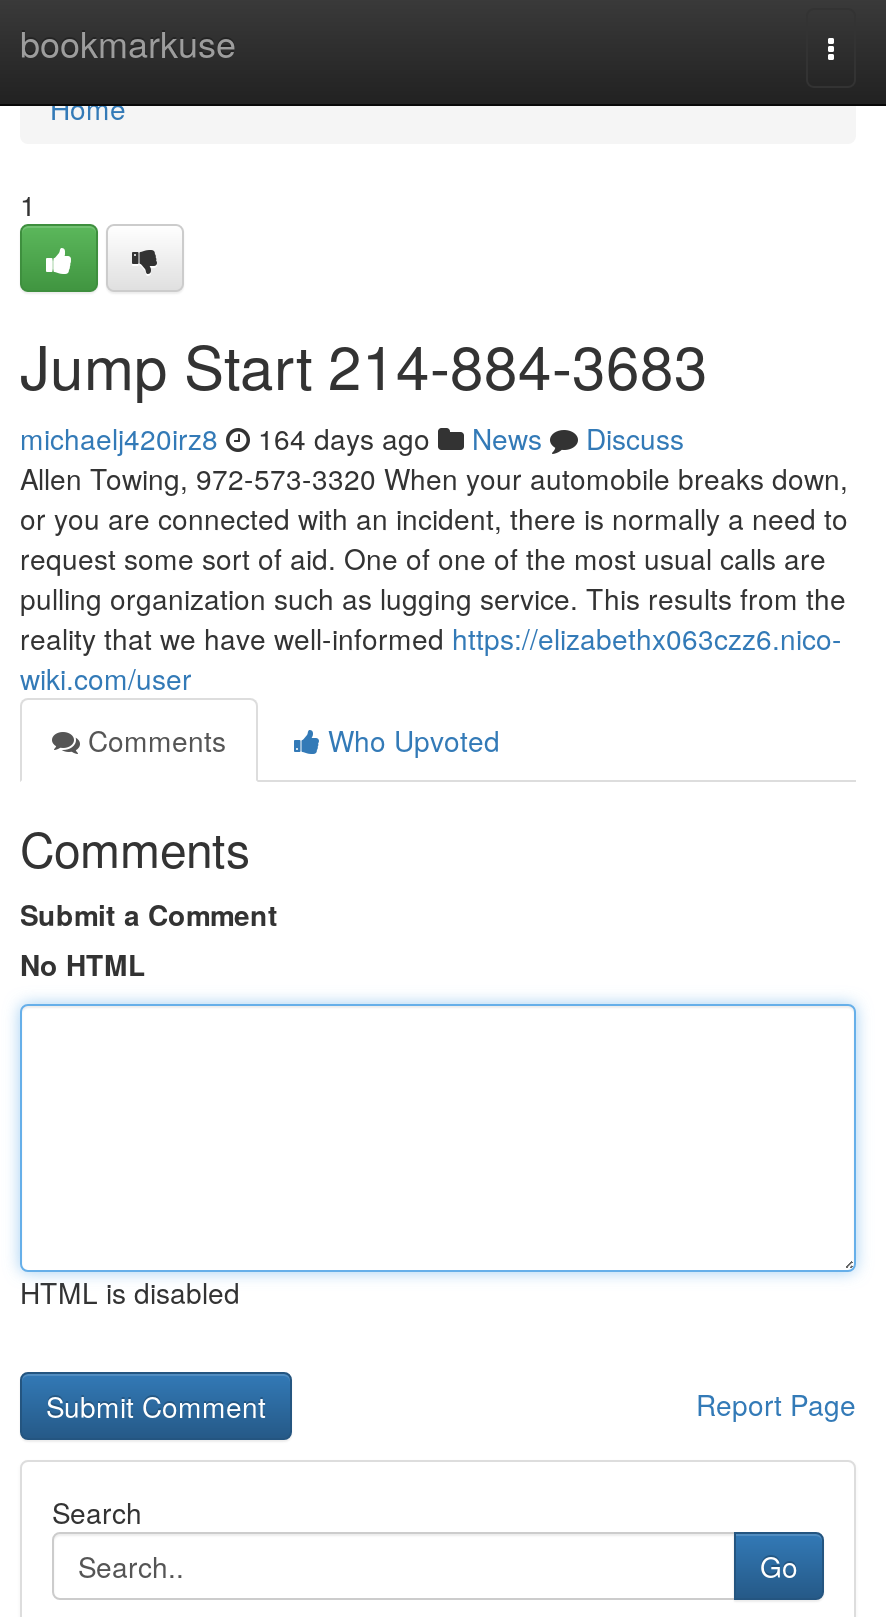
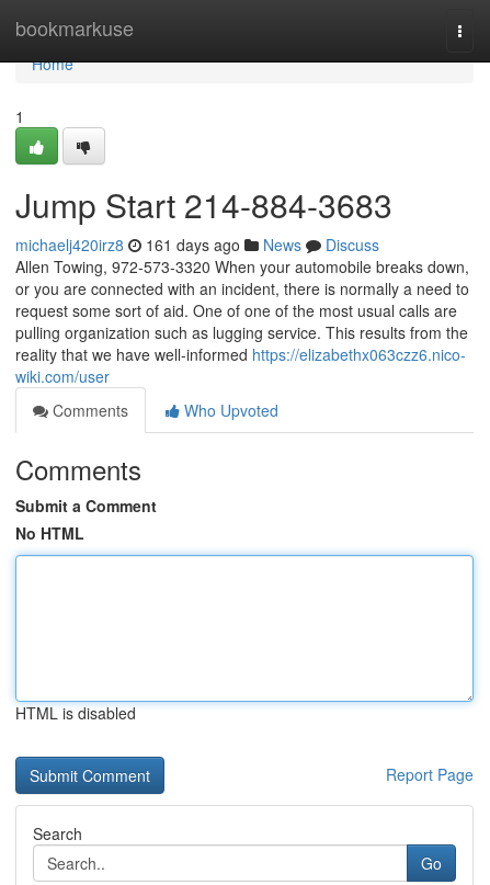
[20,418,684,458] michaelj420irz8 164 days ago News Discuss -> [15,234,379,256] michaelj420irz8 161 days ago News Discuss

